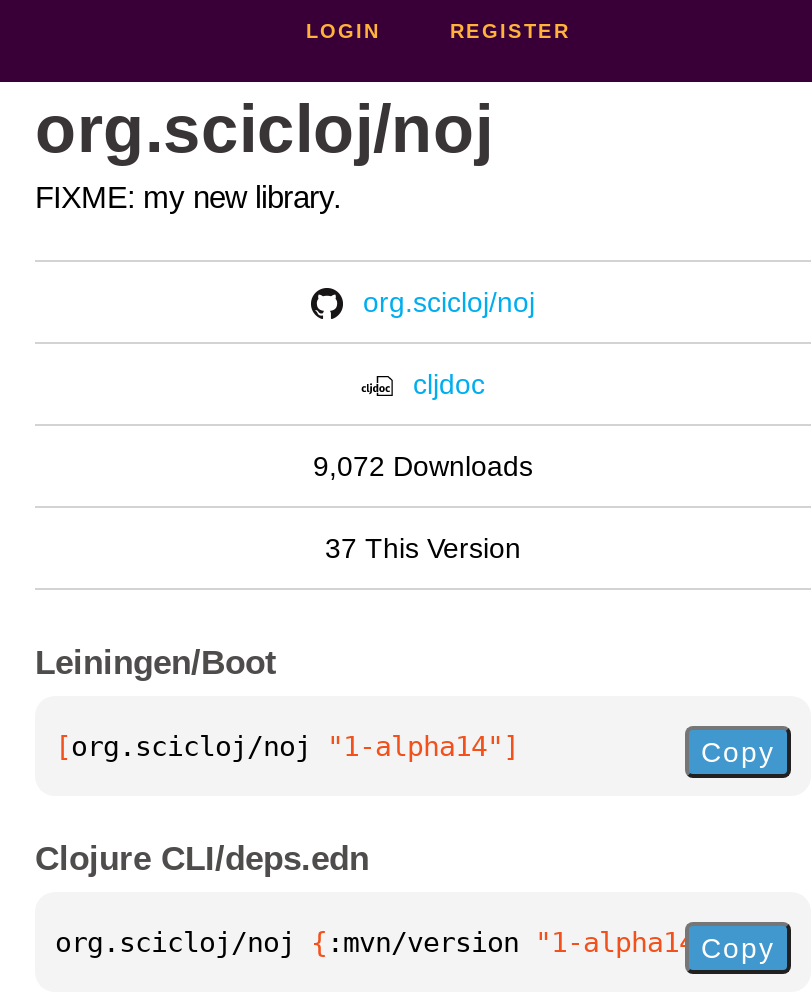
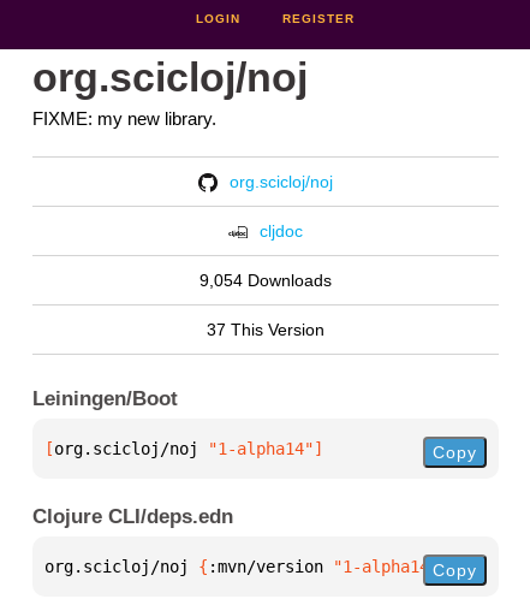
[313,450,533,482] 9,072 Downloads -> [200,271,332,290] 9,054 Downloads

